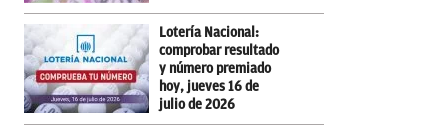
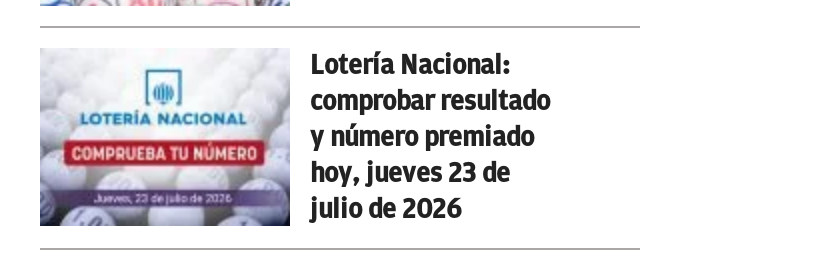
[159,79,259,94] hoy, jueves 16 de -> [310,158,510,188] hoy, jueves 23 de

